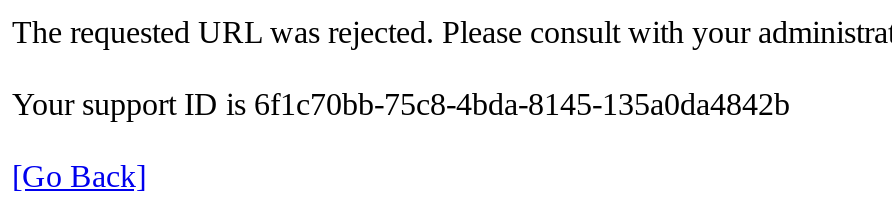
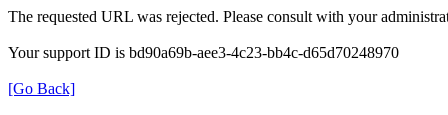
[12,87,790,121] Your support ID is 6f1c70bb-75c8-4bda-8145-135a0da4842b -> [8,44,399,61] Your support ID is bd90a69b-aee3-4c23-bb4c-d65d70248970

